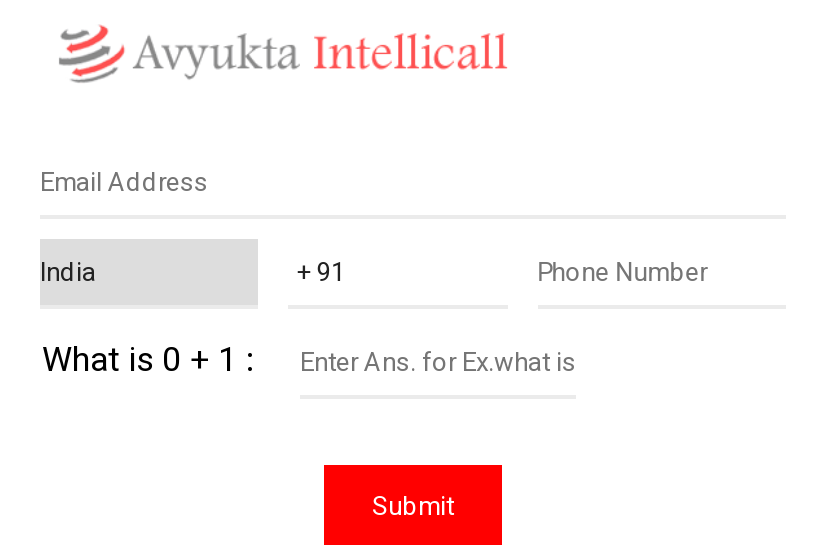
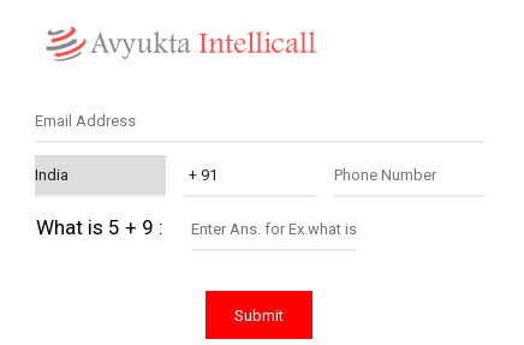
[42,339,254,379] What is 0 + 1 : -> [36,215,163,239] What is 5 + 9 :

